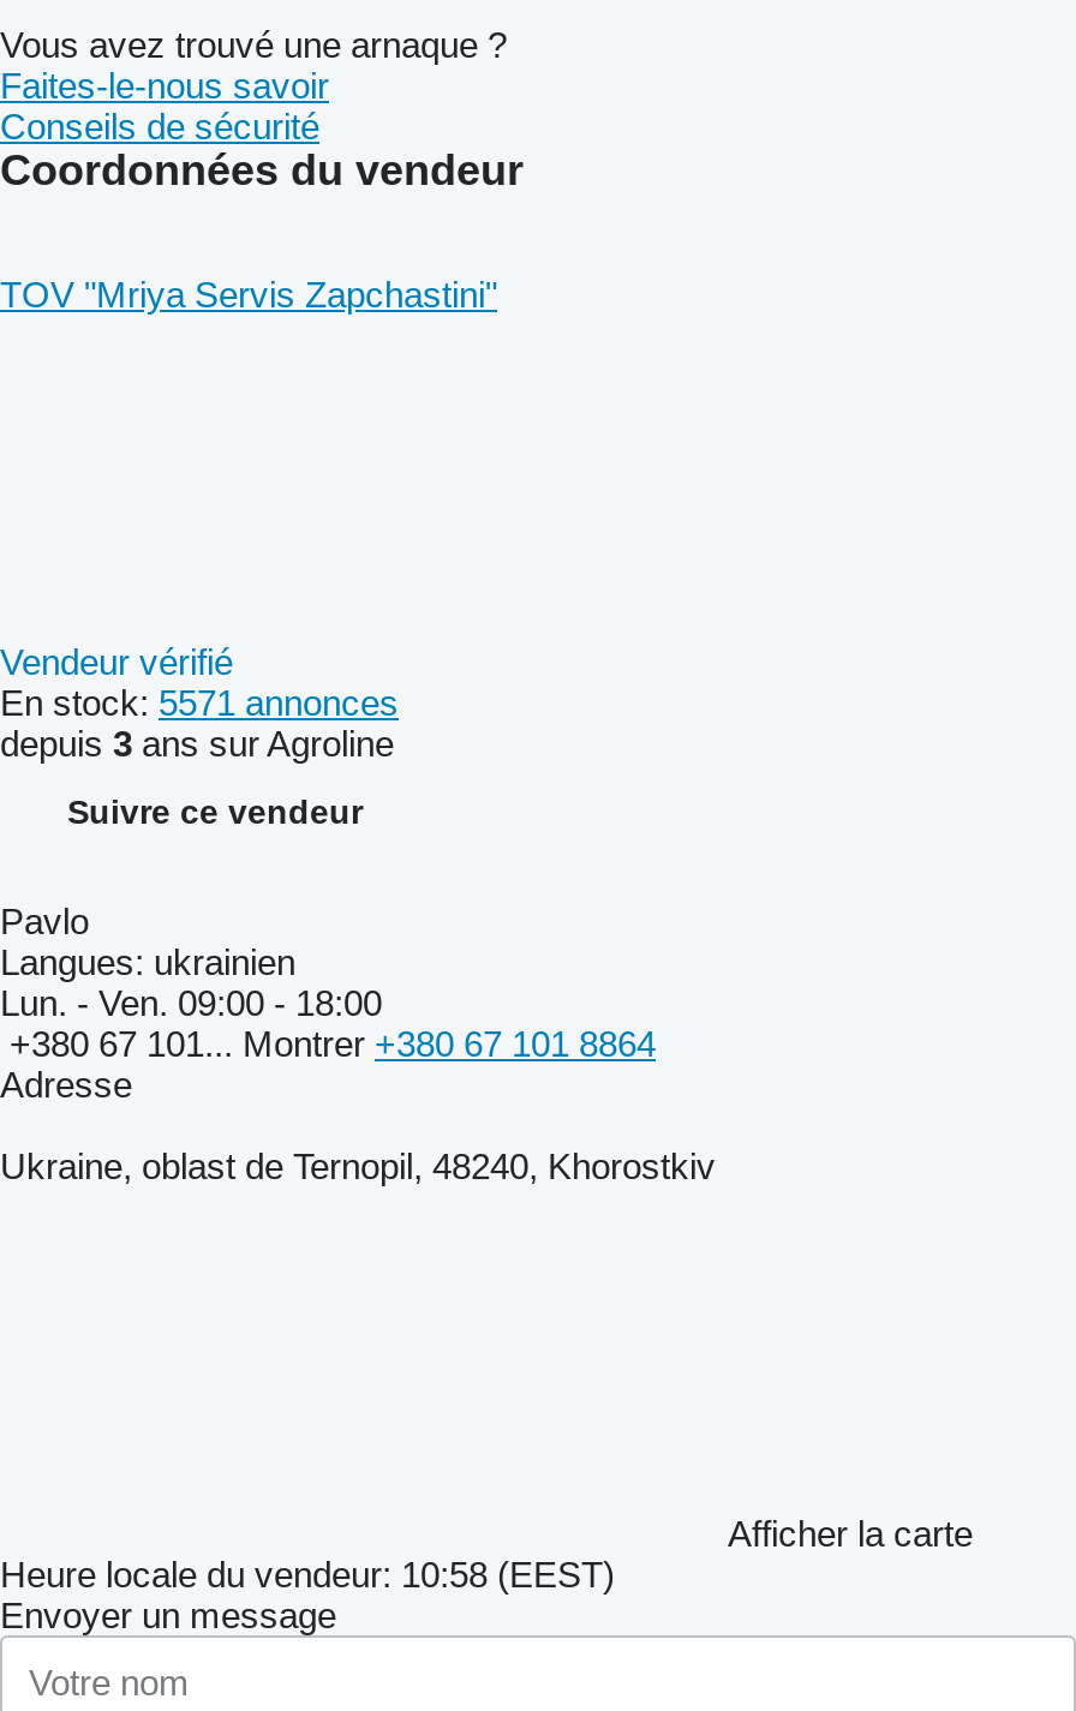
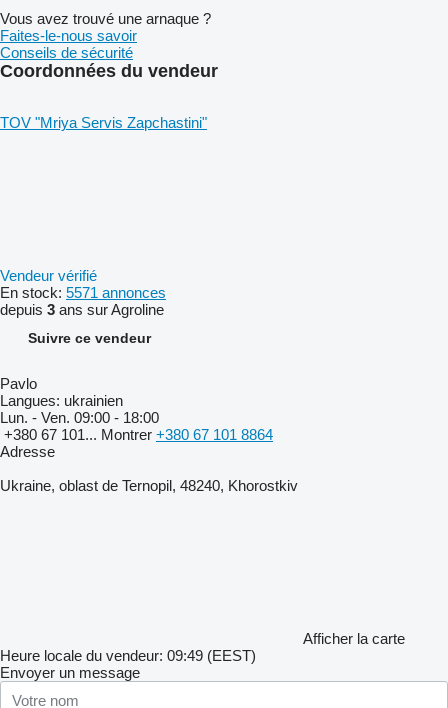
[0,1553,615,1594] Heure locale du vendeur: 10:58 (EEST) -> [0,647,256,664] Heure locale du vendeur: 09:49 (EEST)

